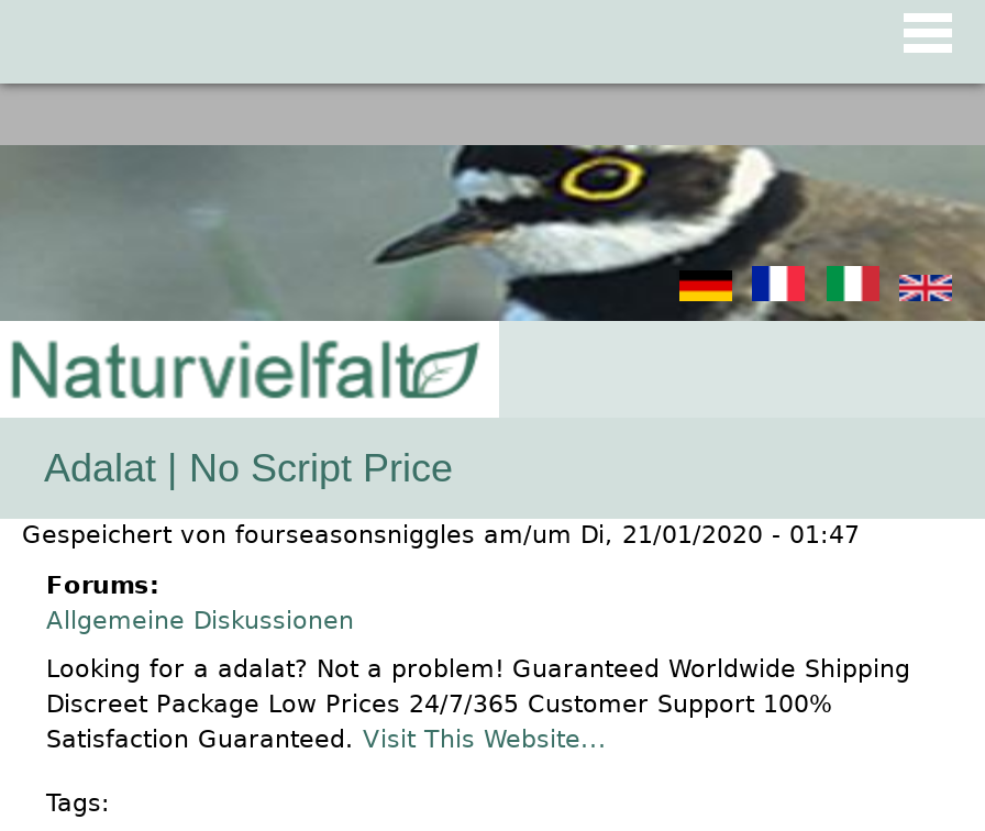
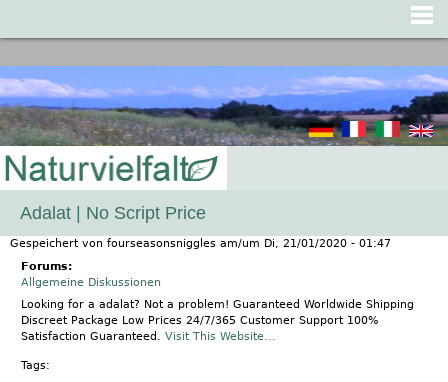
[7,143,978,321] [image] -> [3,65,445,147] [image]

